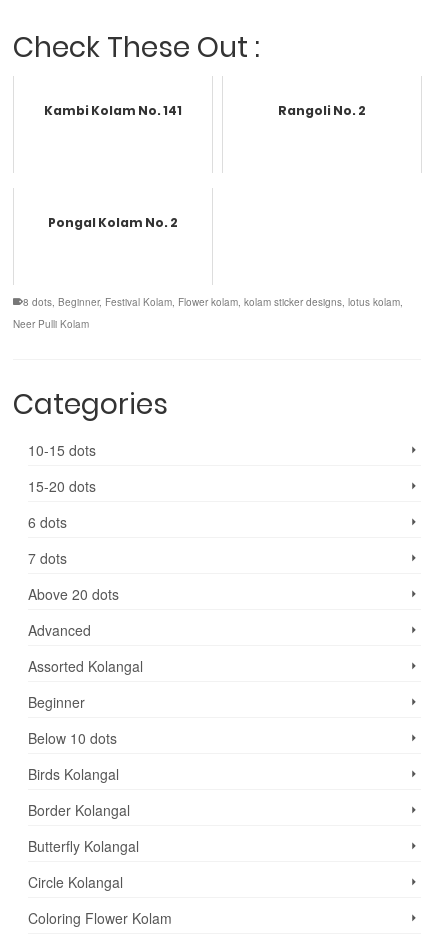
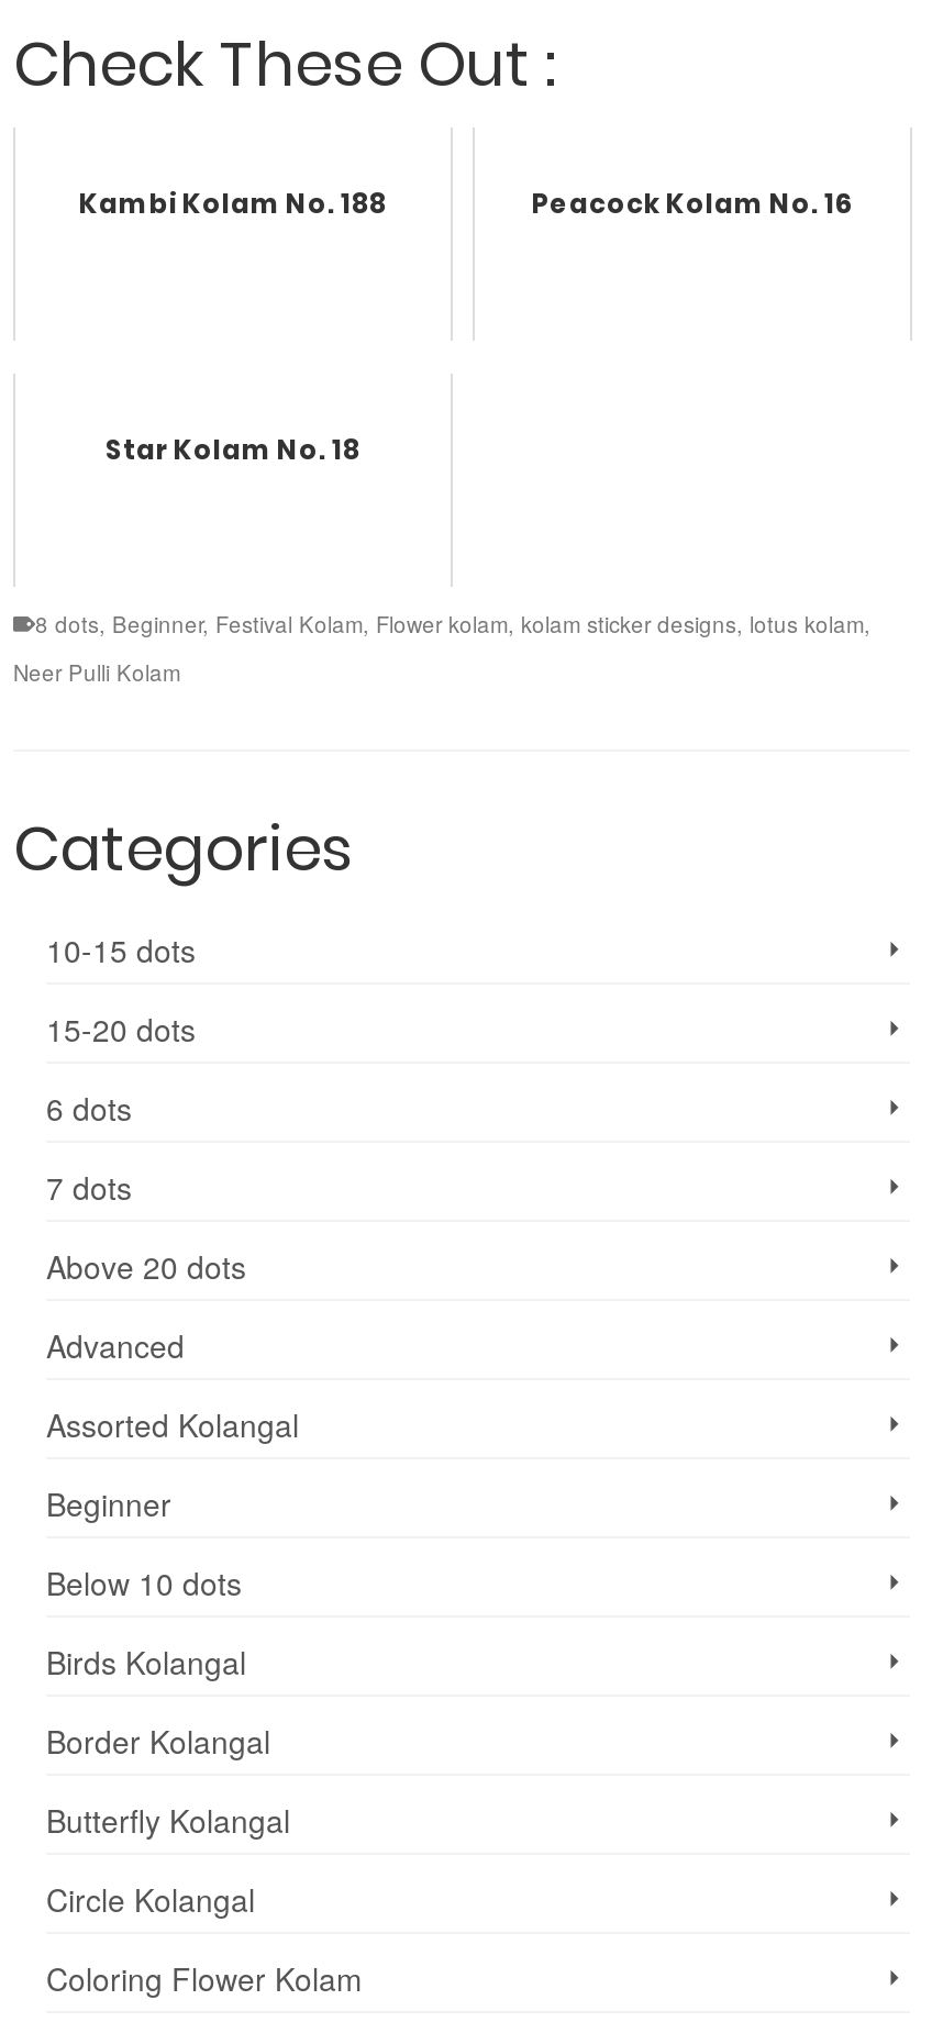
[44,102,366,119] Kambi Kolam No. 141 | Rangoli No. 2 -> [79,185,853,222] Kambi Kolam No. 188 | Peacock Kolam No. 16
[48,214,178,231] Pongal Kolam No. 2 -> [106,431,360,469] Star Kolam No. 18

